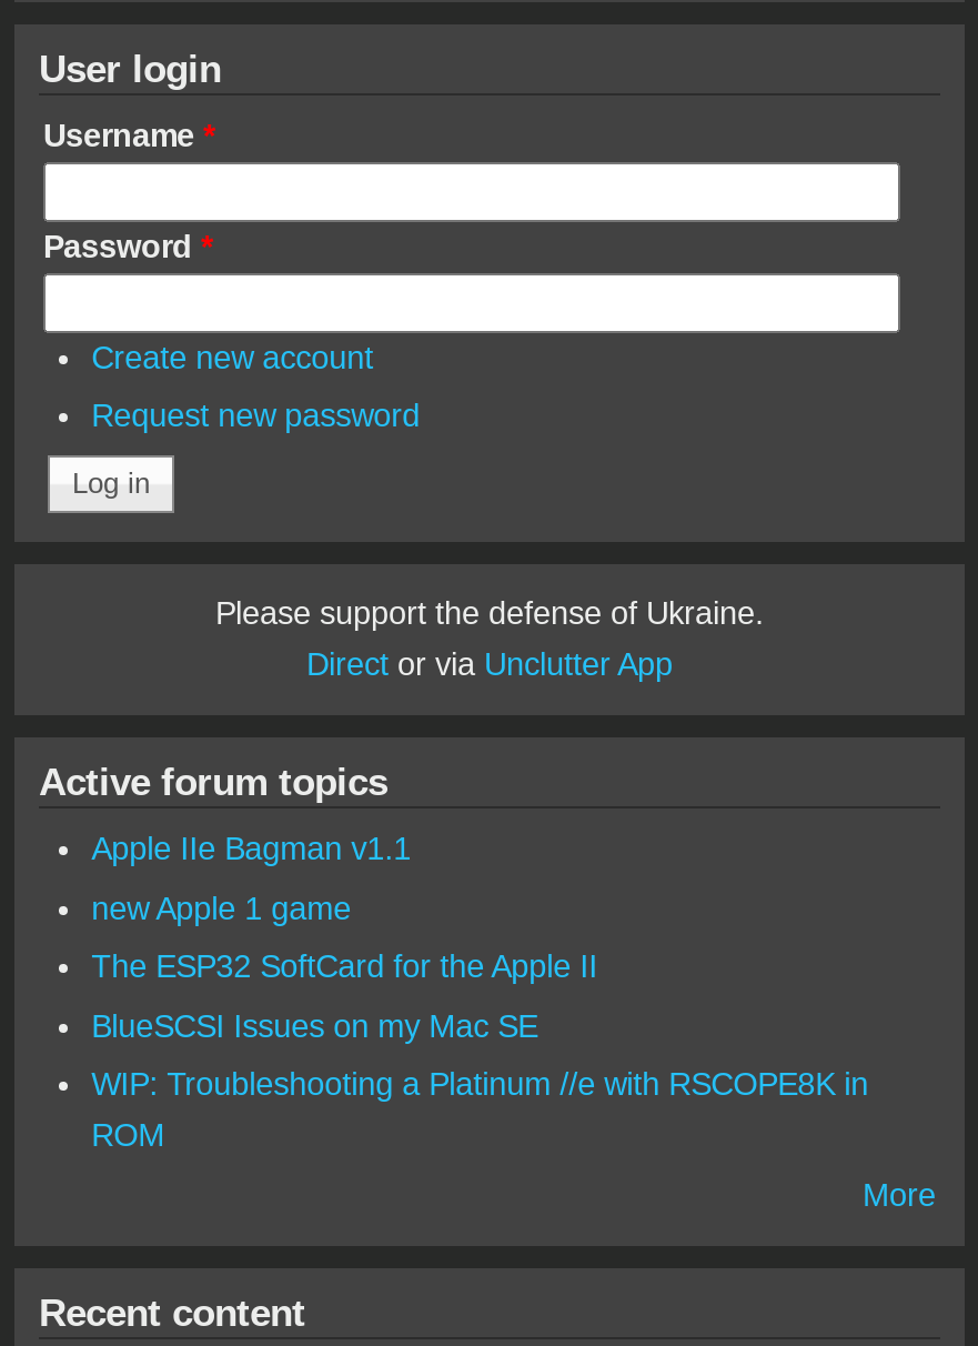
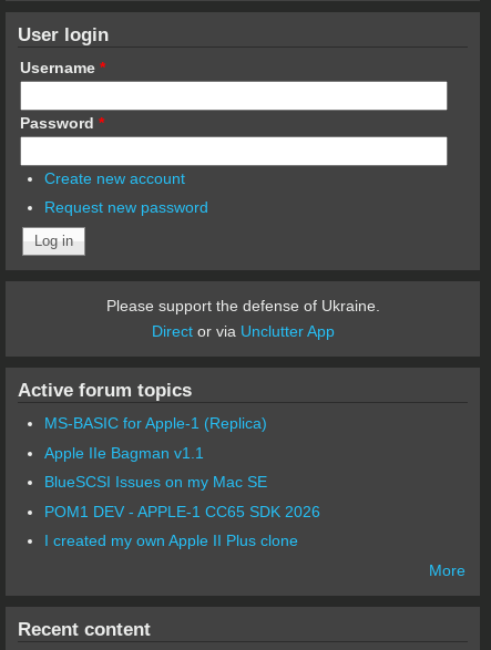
none -> [44,414,267,432] MS-BASIC for Apple-1 (Replica)
moved [91,831,411,866] -> [44,444,203,461]: Apple IIe Bagman v1.1
[91,890,597,984] new Apple 1 game | The ESP32 SoftCard for the Apple II -> none
[91,1067,868,1154] WIP: Troubleshooting a Platinum //e with RSCOPE8K in | ROM -> [44,503,320,550] POM1 DEV - APPLE-1 CC65 SDK 2026 | I created my own Apple II Plus clone

